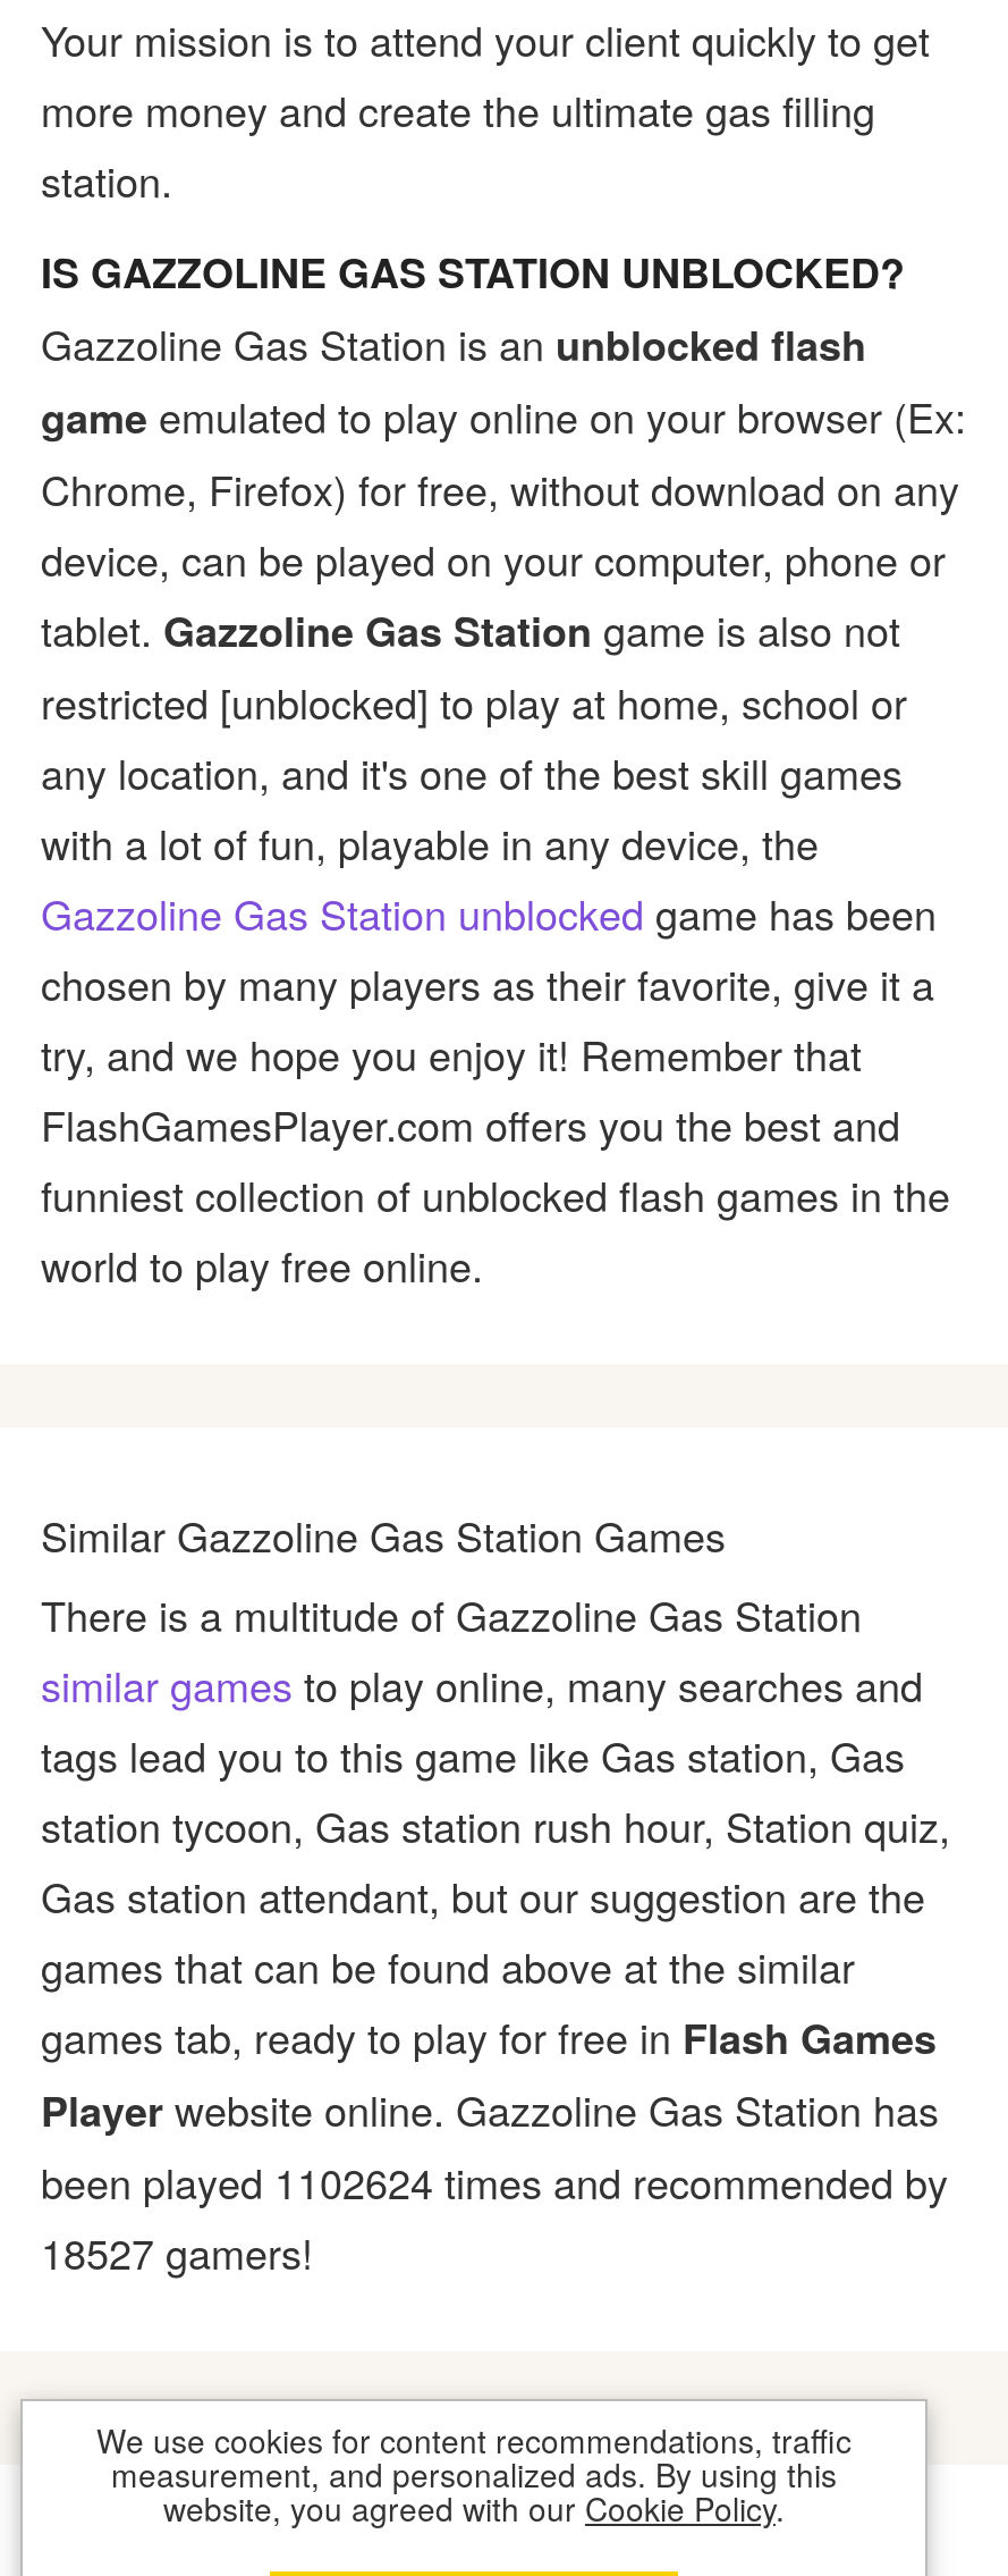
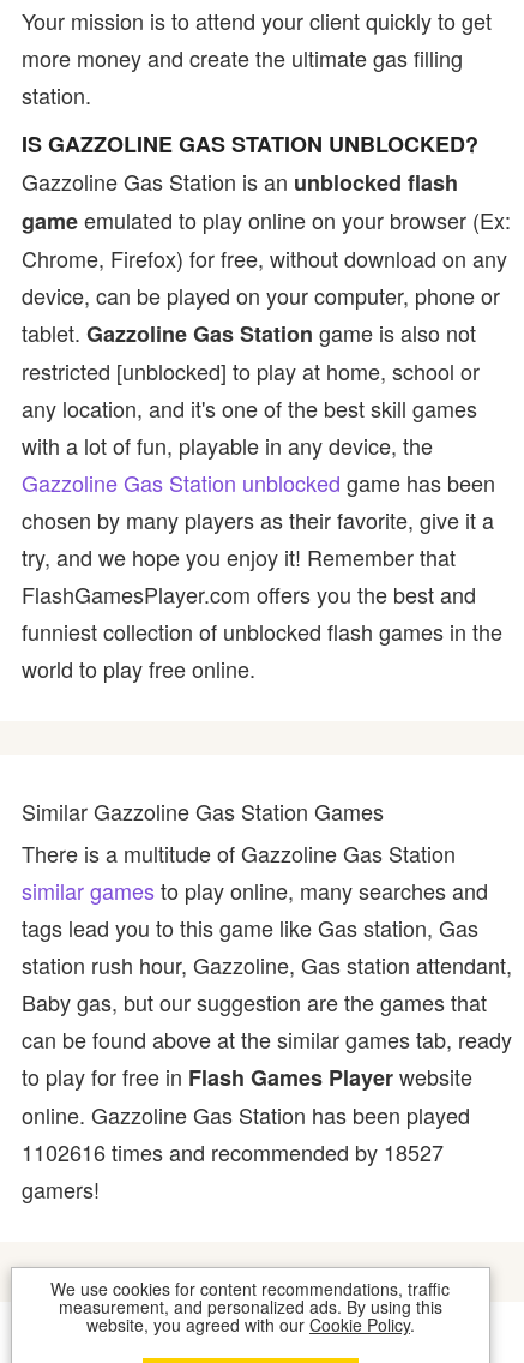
[41,1795,950,2281] station tycoon, Gas station rush hour, Station quiz, | Gas station attendant, but our suggestion are the | games that can be found above at the similar | games tab, ready to play for free in Flash Games | Player website online. Gazzoline Gas Station has | been played 1102624 times and recommended by | 18527 gamers! -> [22,949,512,1205] station rush hour, Gazzoline, Gas station attendant, | Baby gas, but our suggestion are the games that | can be found above at the similar games tab, ready | to play for free in Flash Games Player website | online. Gazzoline Gas Station has been played | 1102616 times and recommended by 18527 | gamers!

